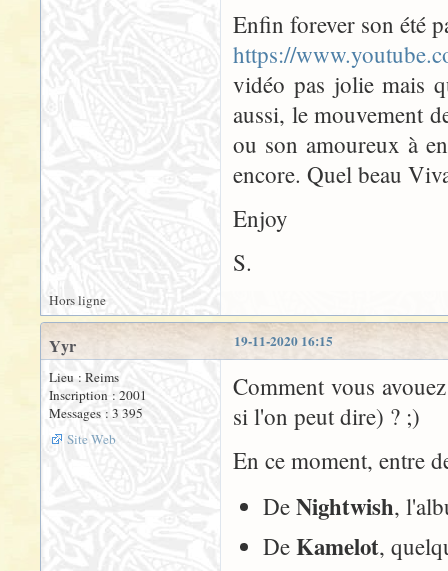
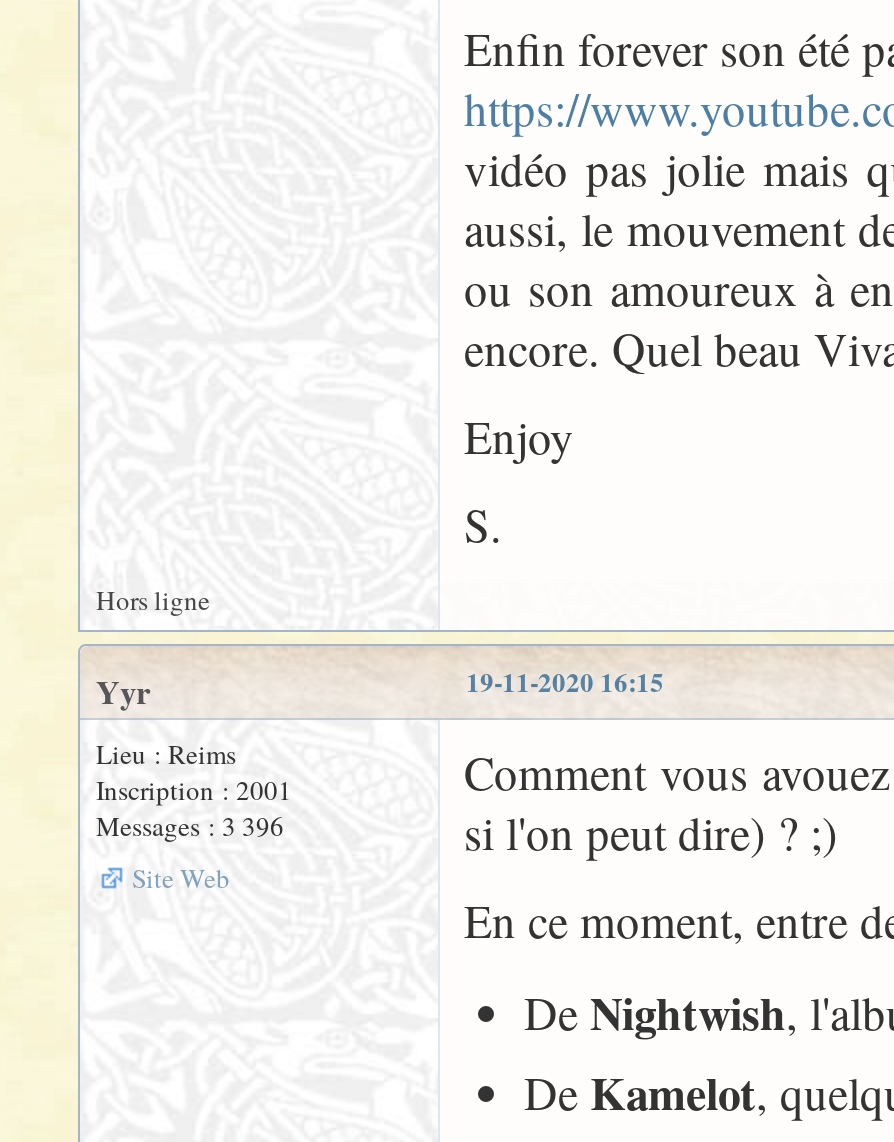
[49,404,143,422] Messages : 3 395 -> [96,808,284,844] Messages : 3 396

